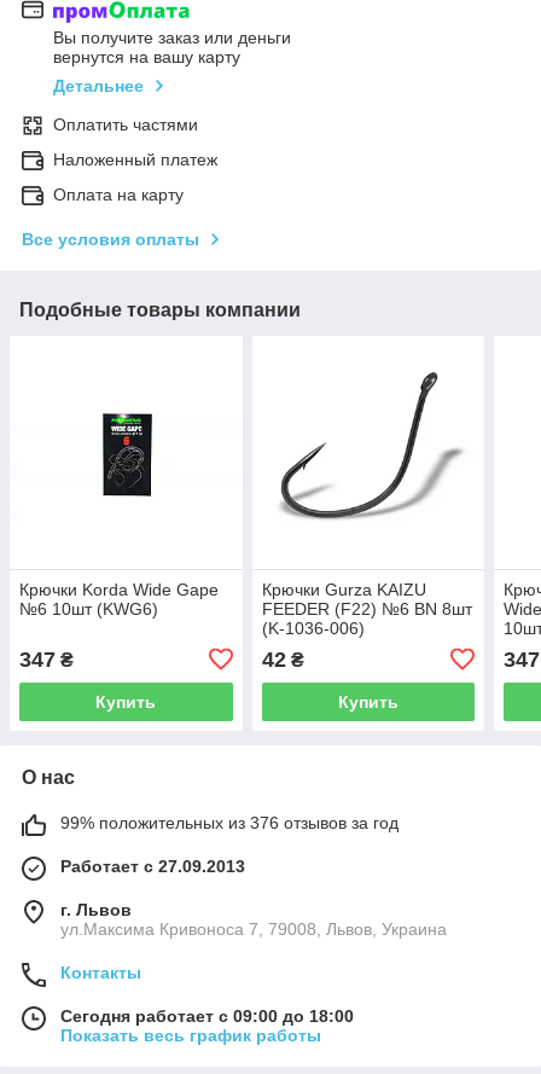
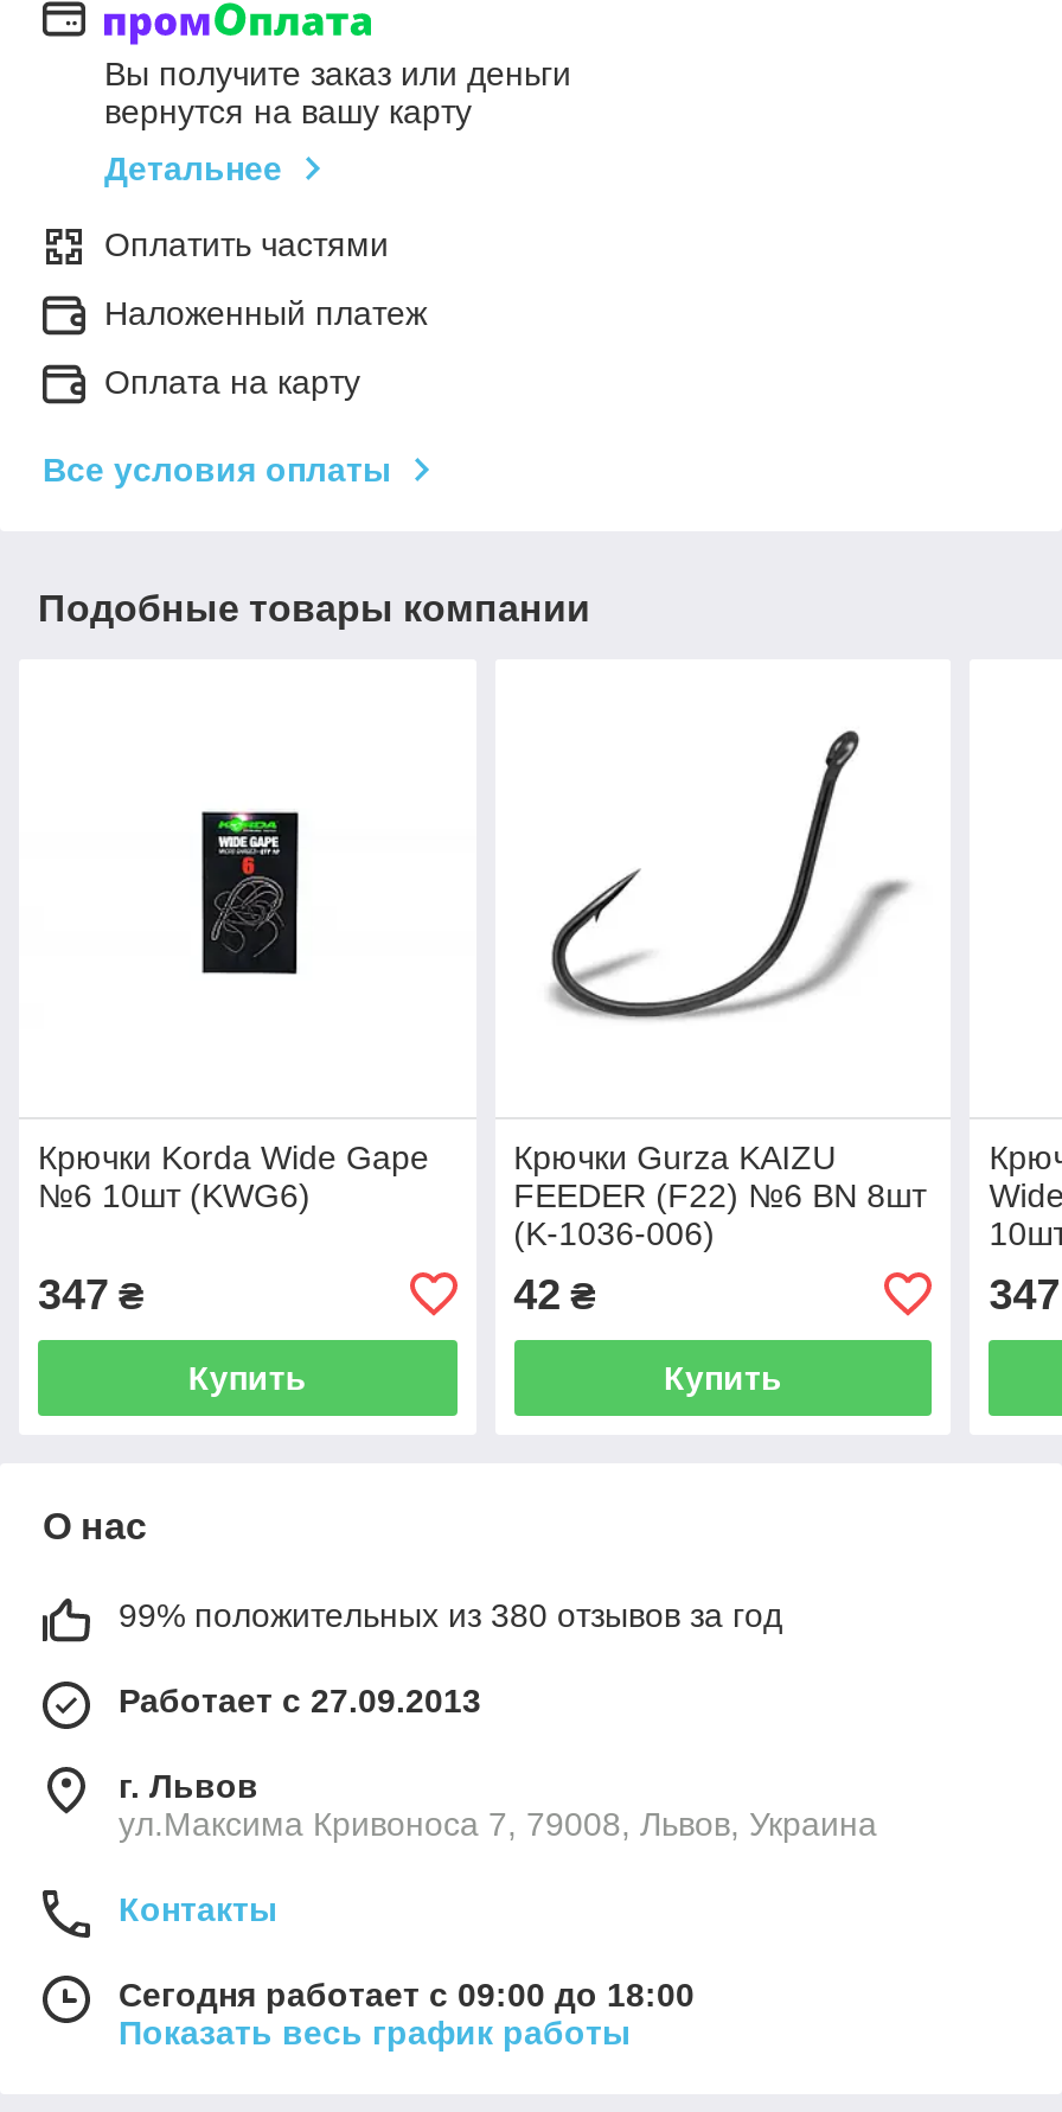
[60,813,399,832] 99% положительных из 376 отзывов за год -> [119,1596,782,1634] 99% положительных из 380 отзывов за год

